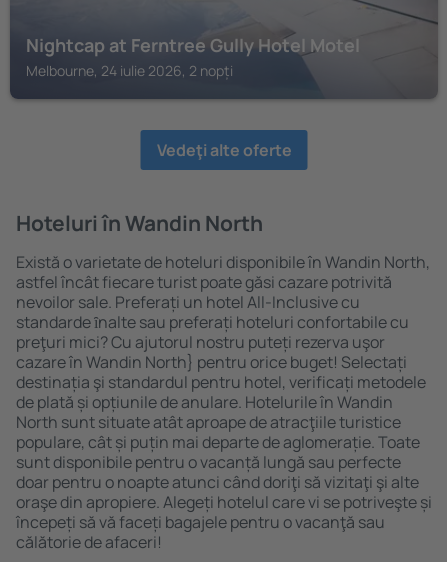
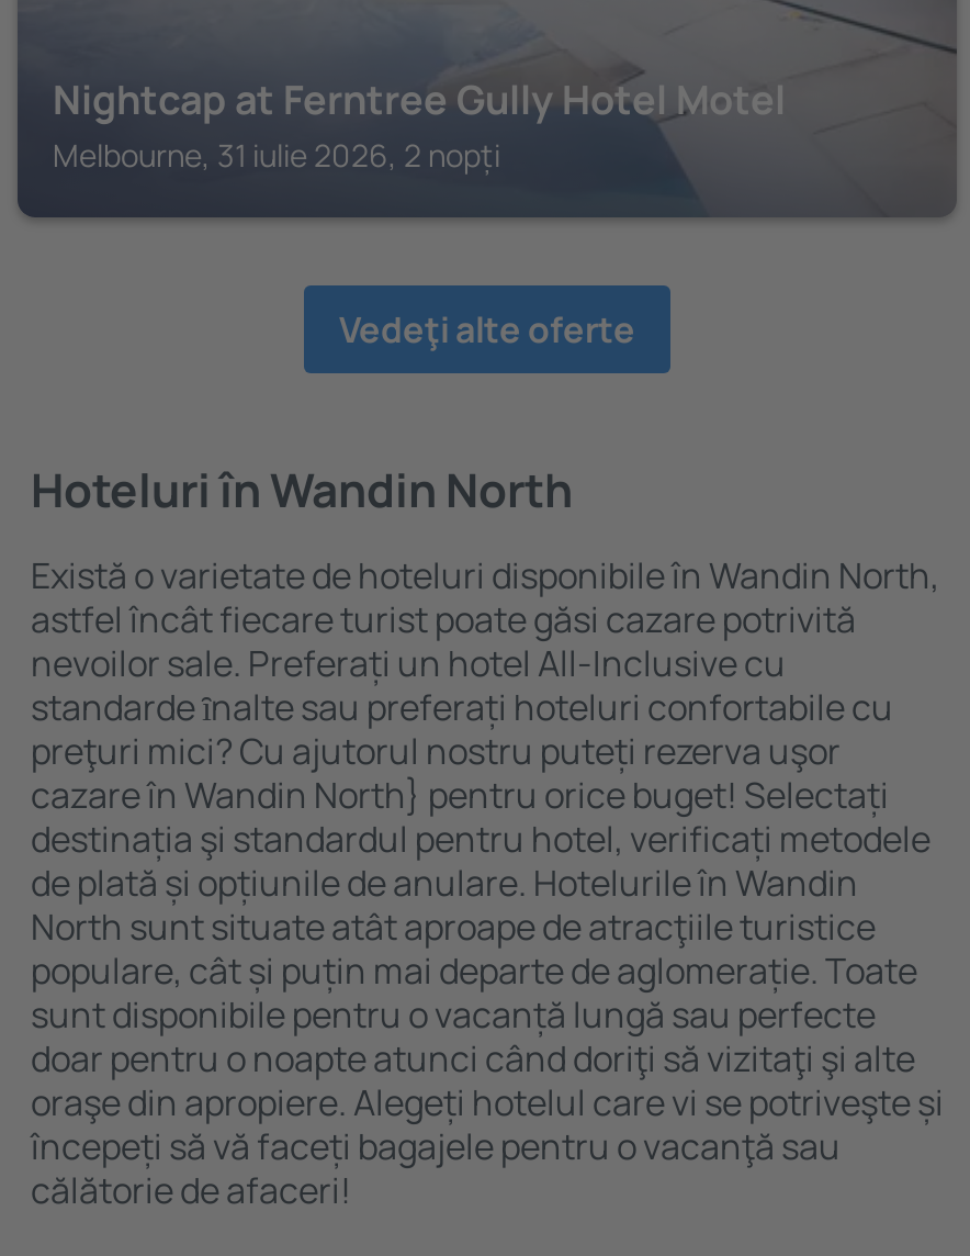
[26,61,233,80] Melbourne, 24 iulie 2026, 2 nopți -> [53,134,500,176] Melbourne, 31 iulie 2026, 2 nopți

